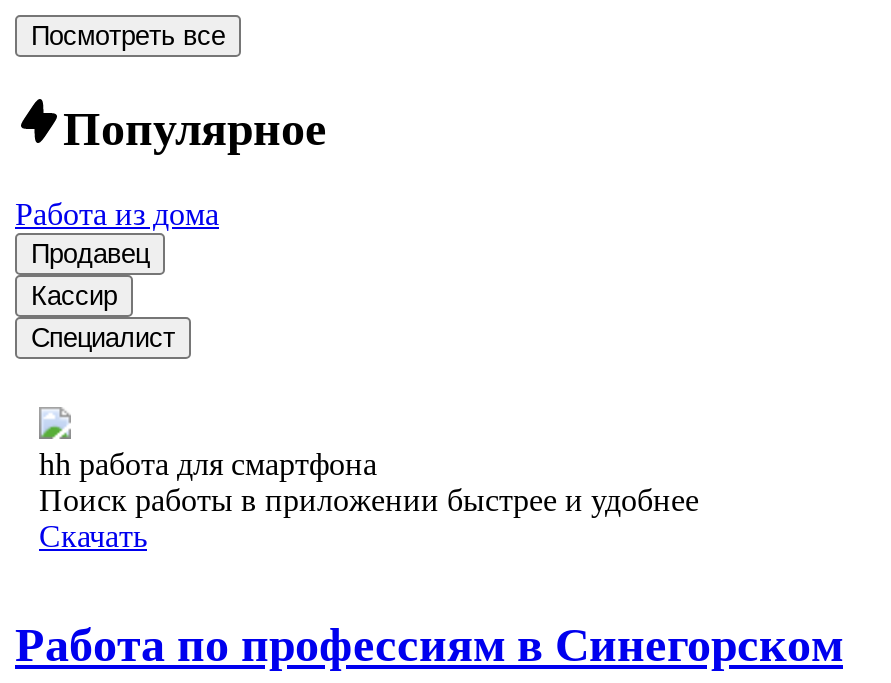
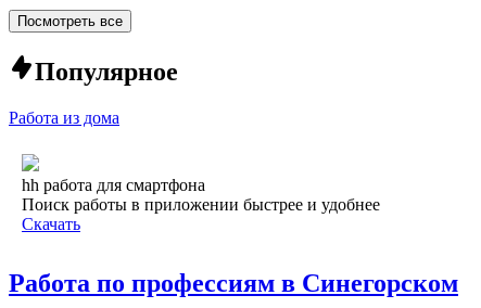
[31,238,175,352] Продавец | Кассир | Специалист -> none

